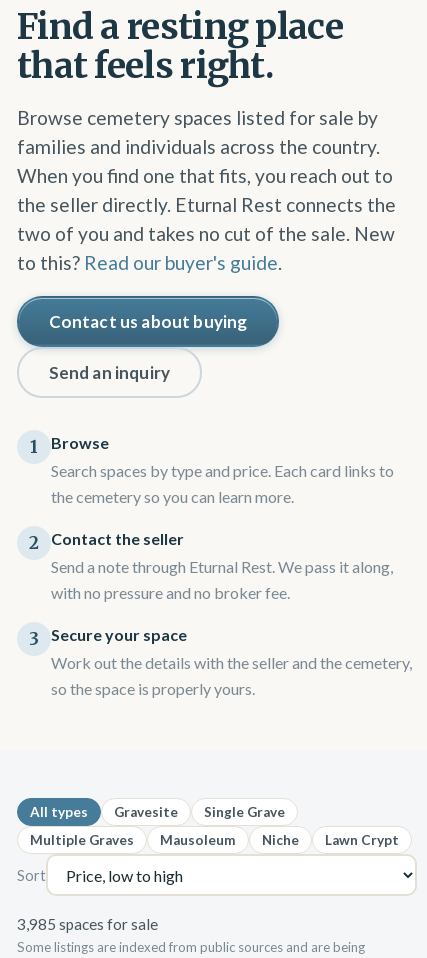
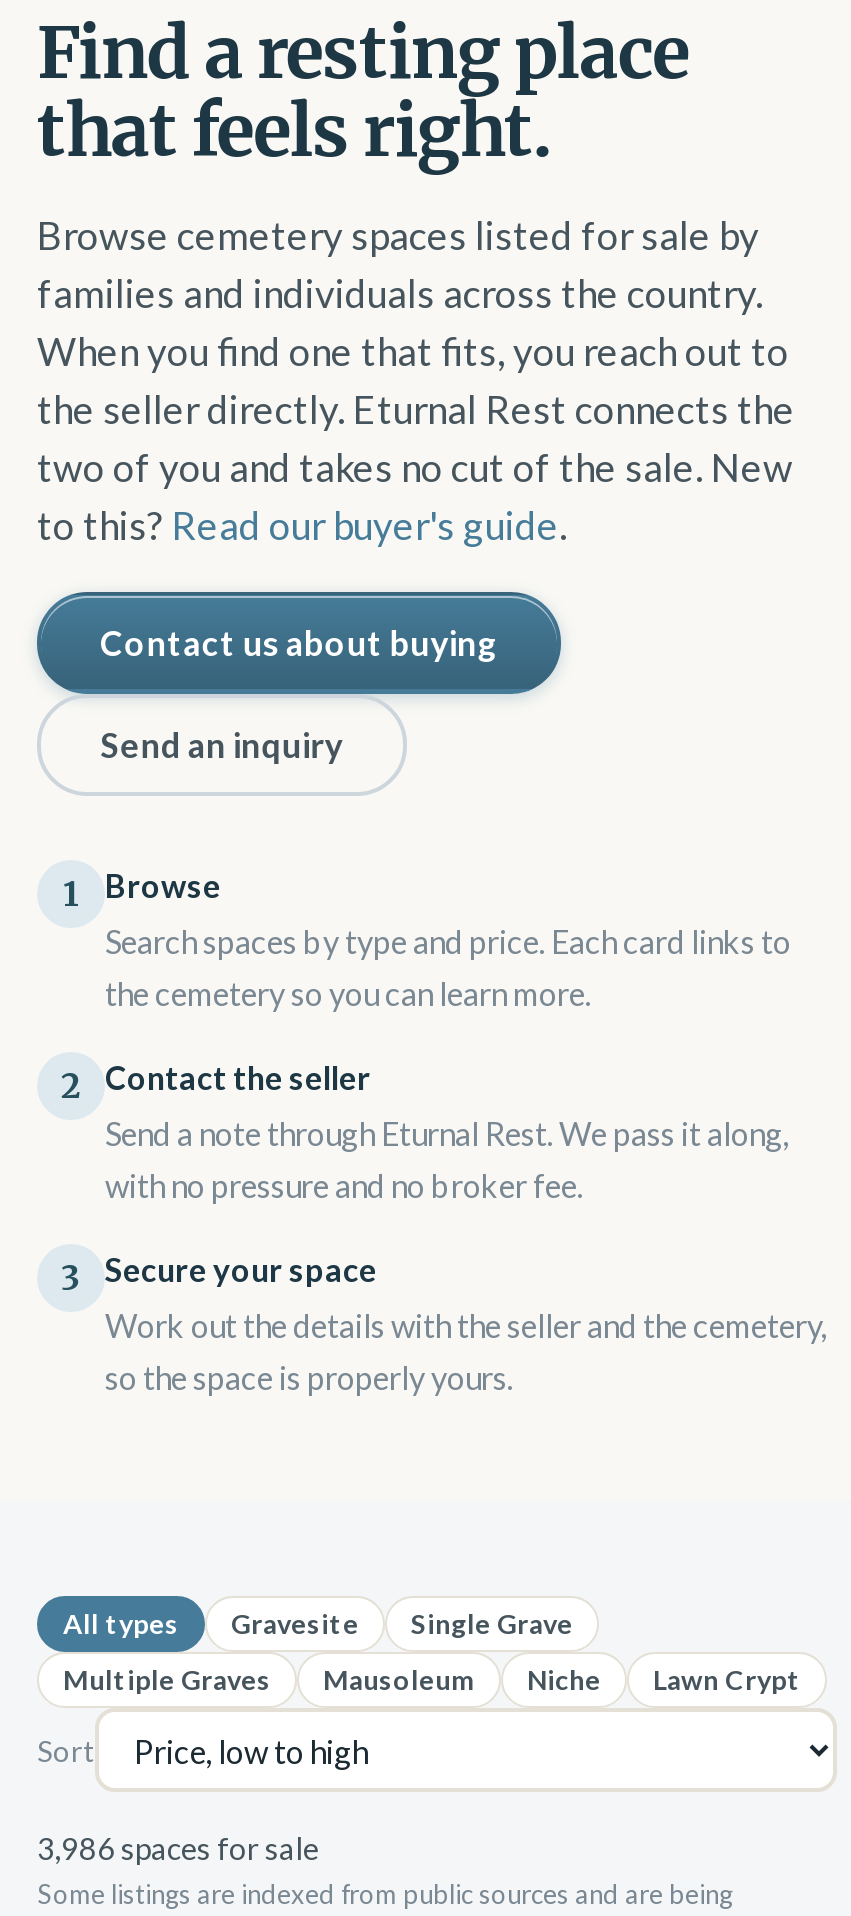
[17,915,158,933] 3,985 spaces for sale -> [37,1830,319,1866] 3,986 spaces for sale

